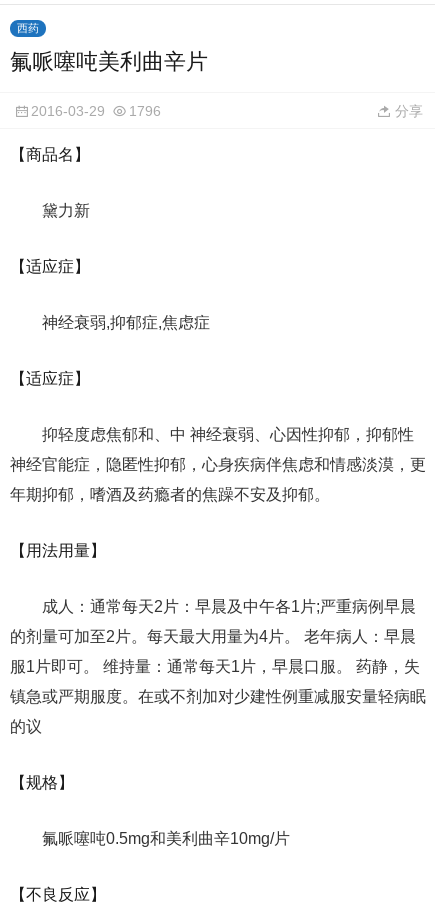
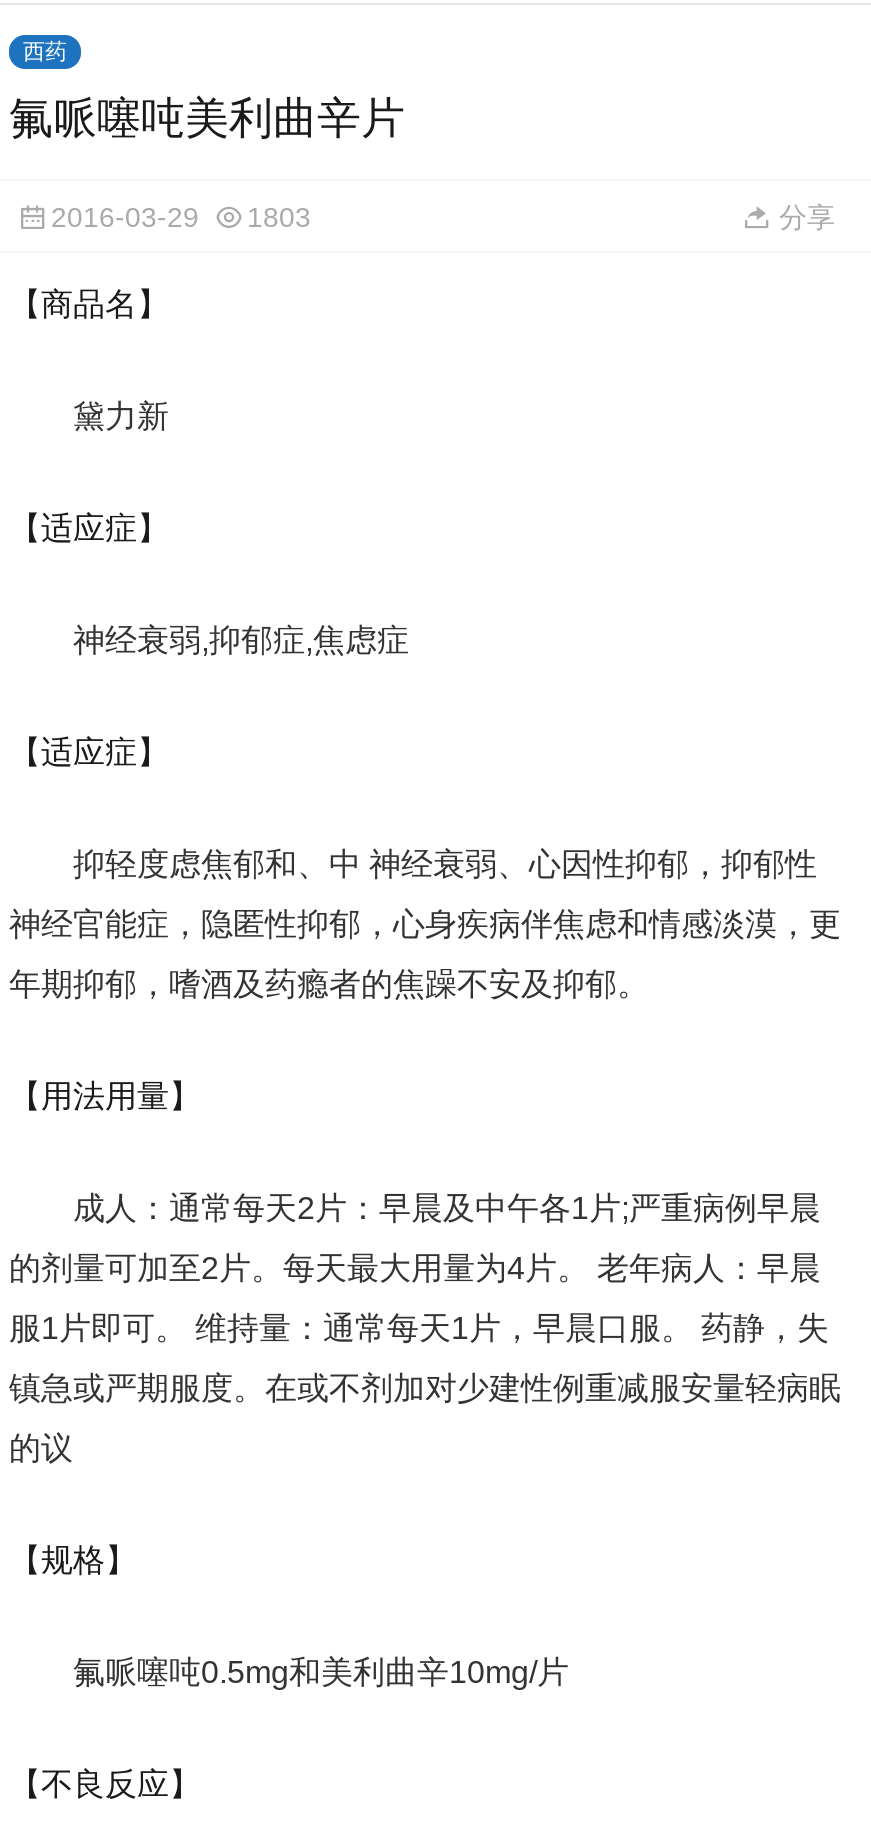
[31,102,161,118] 2016-03-29 1796 -> [51,200,311,232] 2016-03-29 1803

